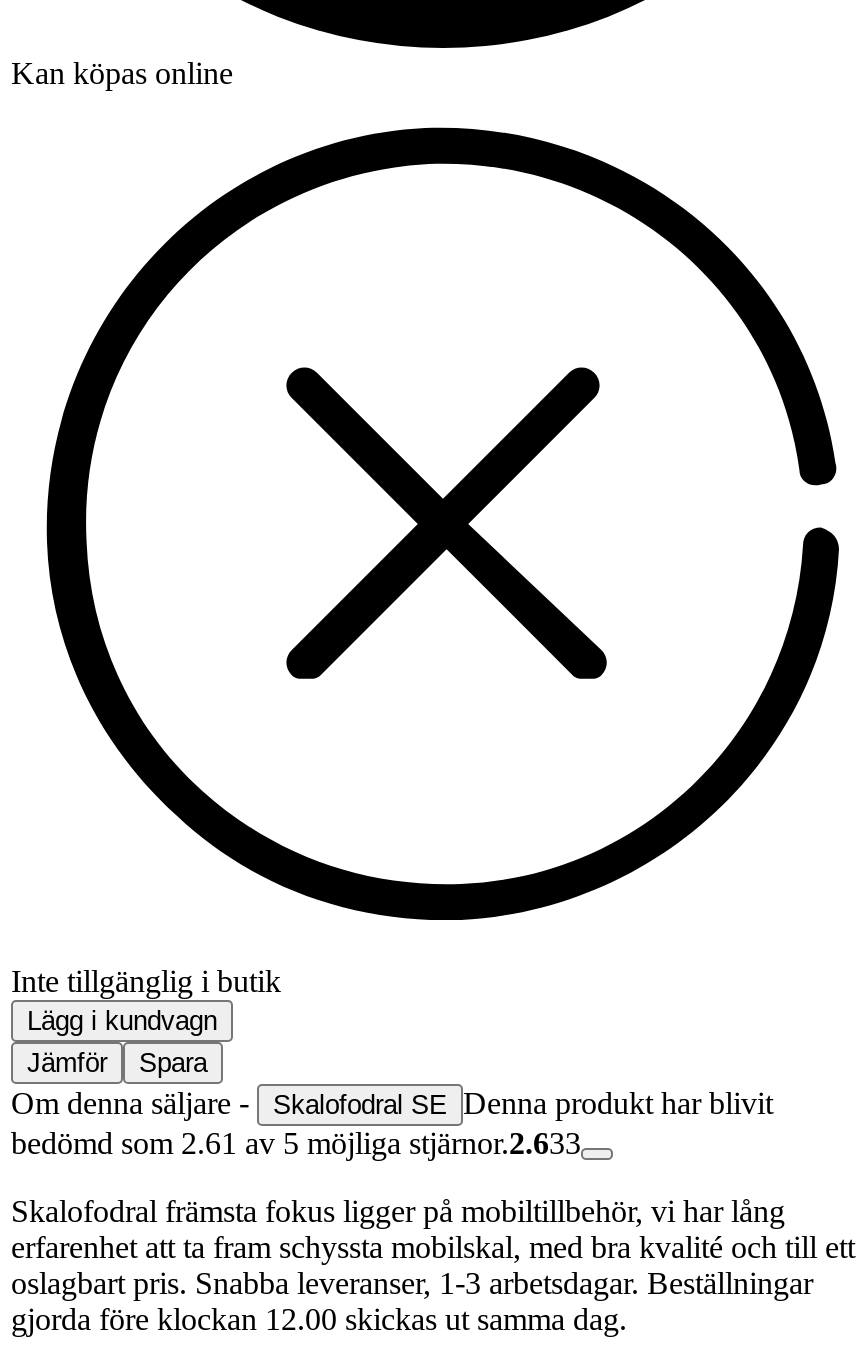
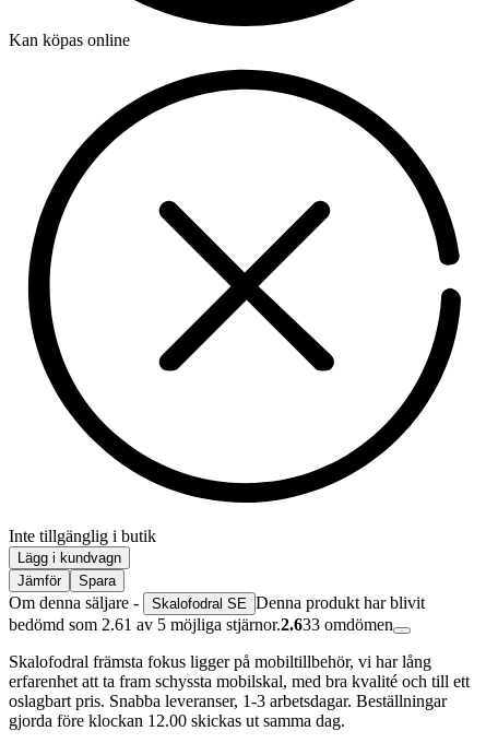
[11,1126,581,1160] bedömd som 2.61 av 5 möjliga stjärnor.2.633 -> [9,615,393,634] bedömd som 2.61 av 5 möjliga stjärnor.2.633 omdömen

